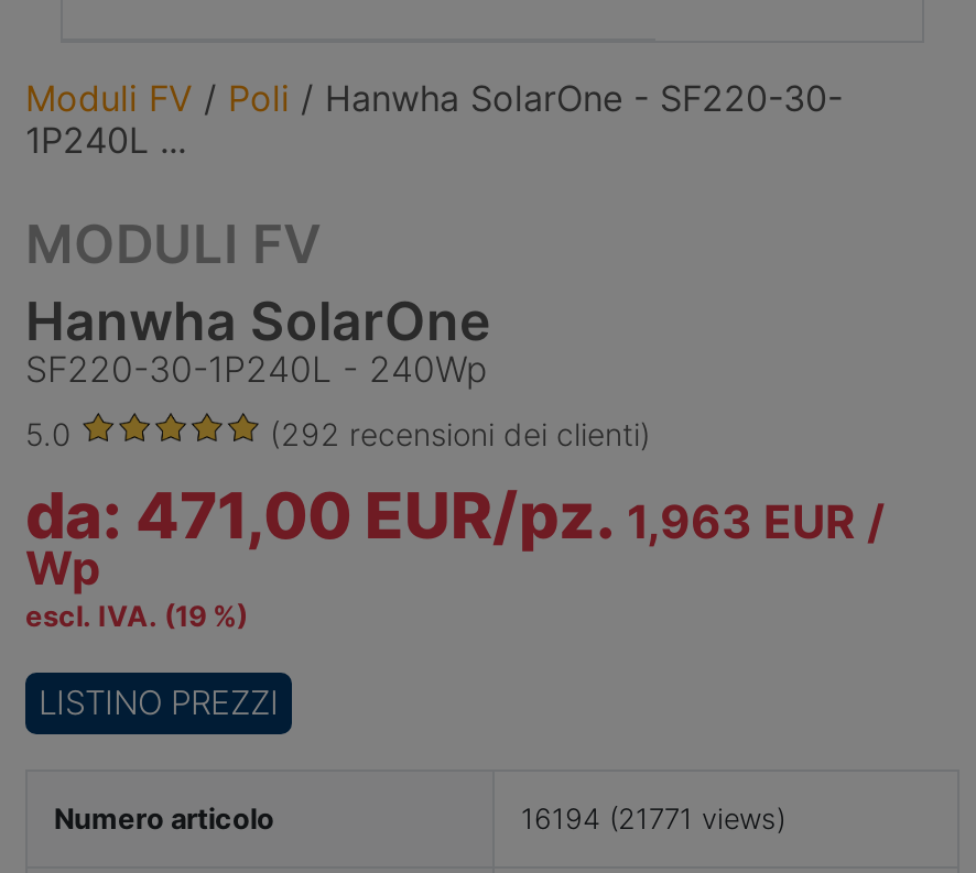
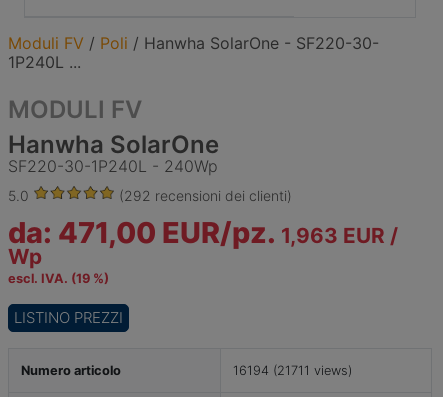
[521,801,785,834] 16194 (21771 views) -> [233,362,352,377] 16194 (21711 views)

